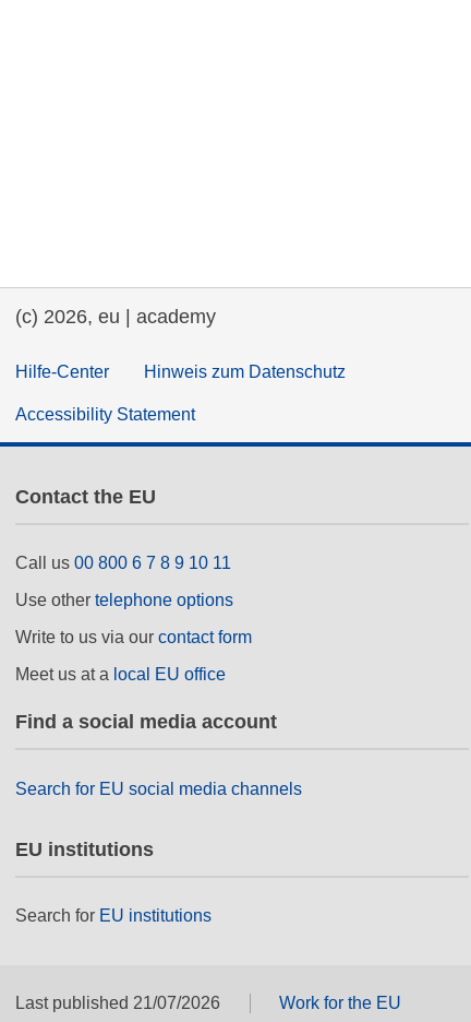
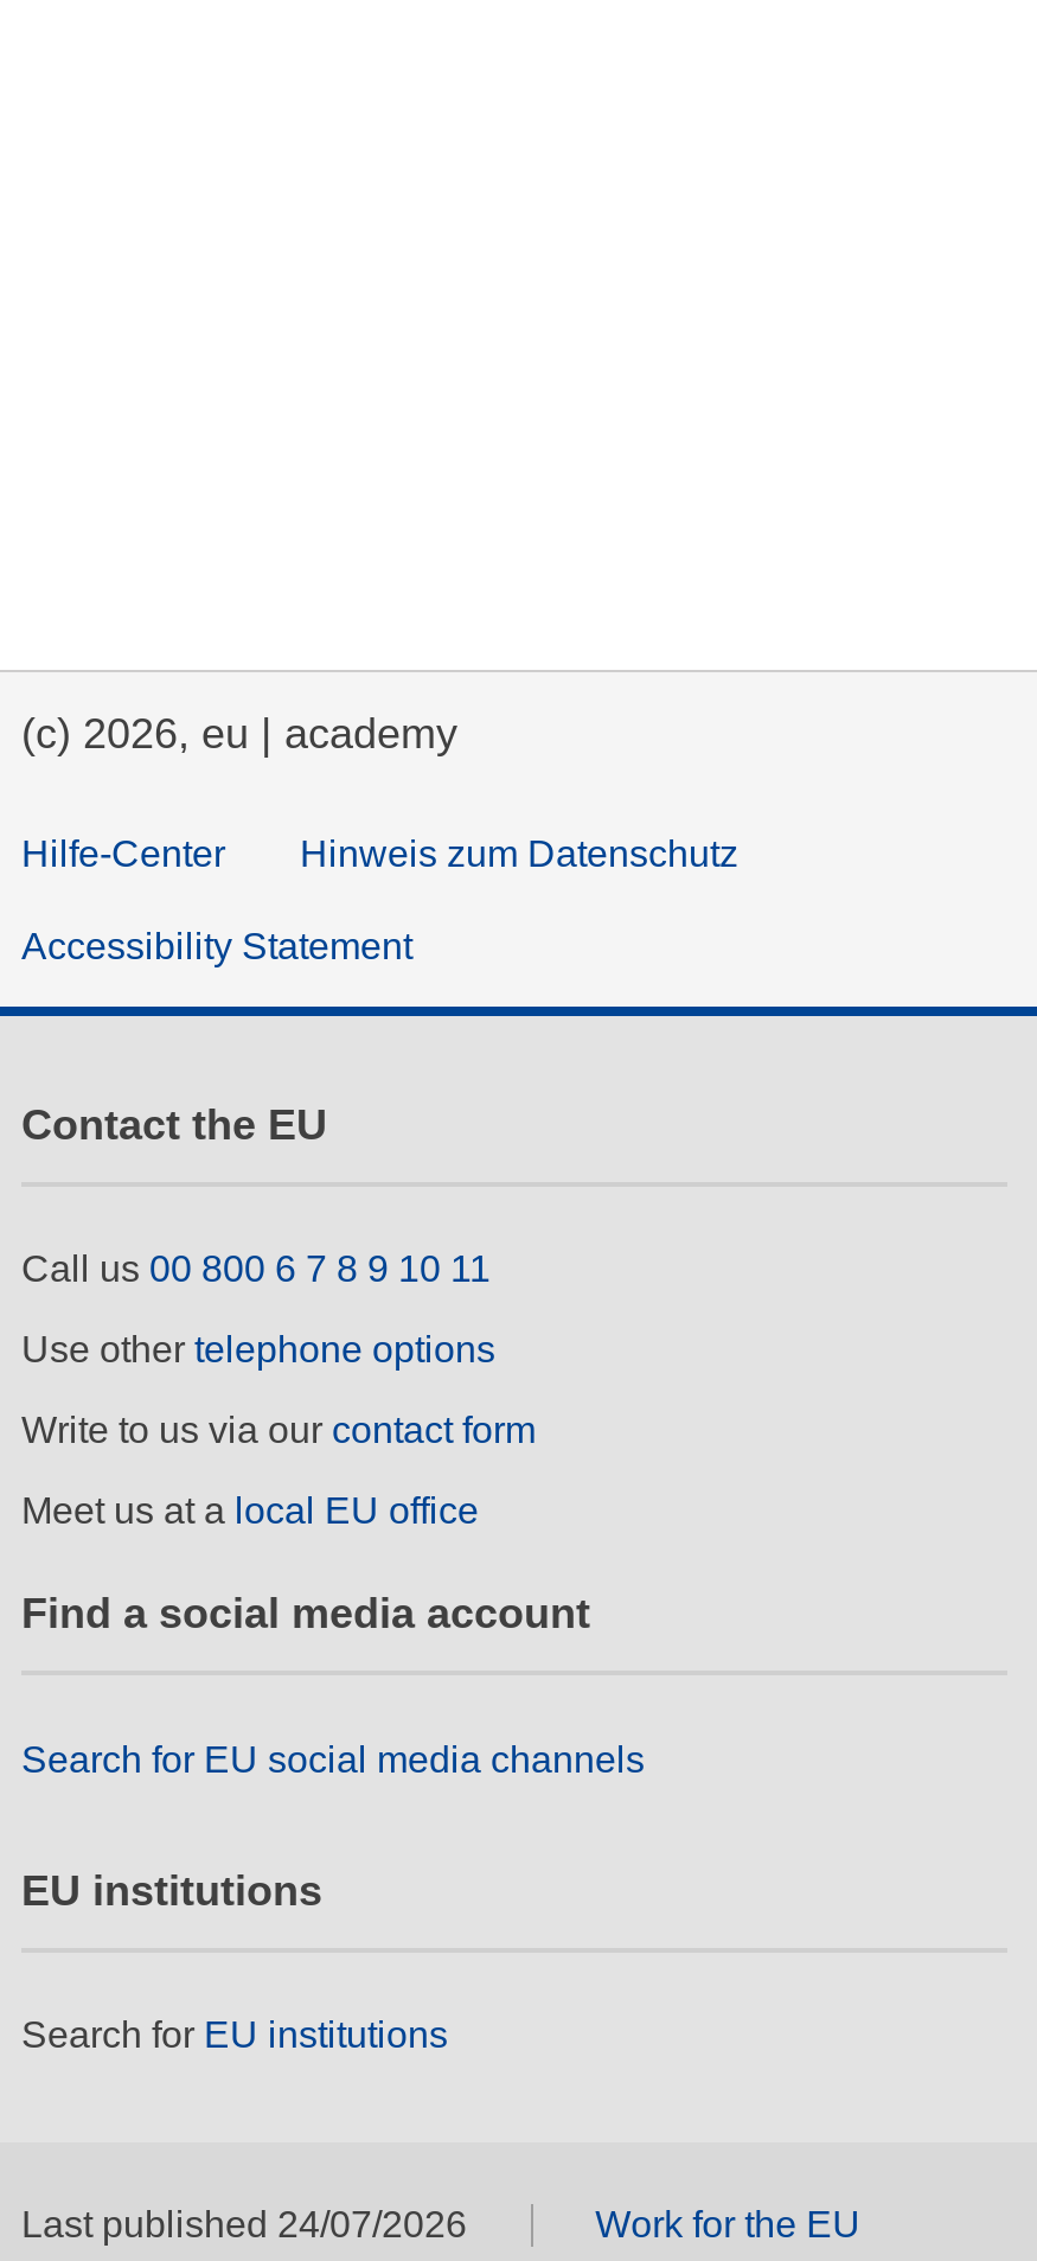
[15,994,220,1013] Last published 21/07/2026 -> [21,2205,467,2246] Last published 24/07/2026

